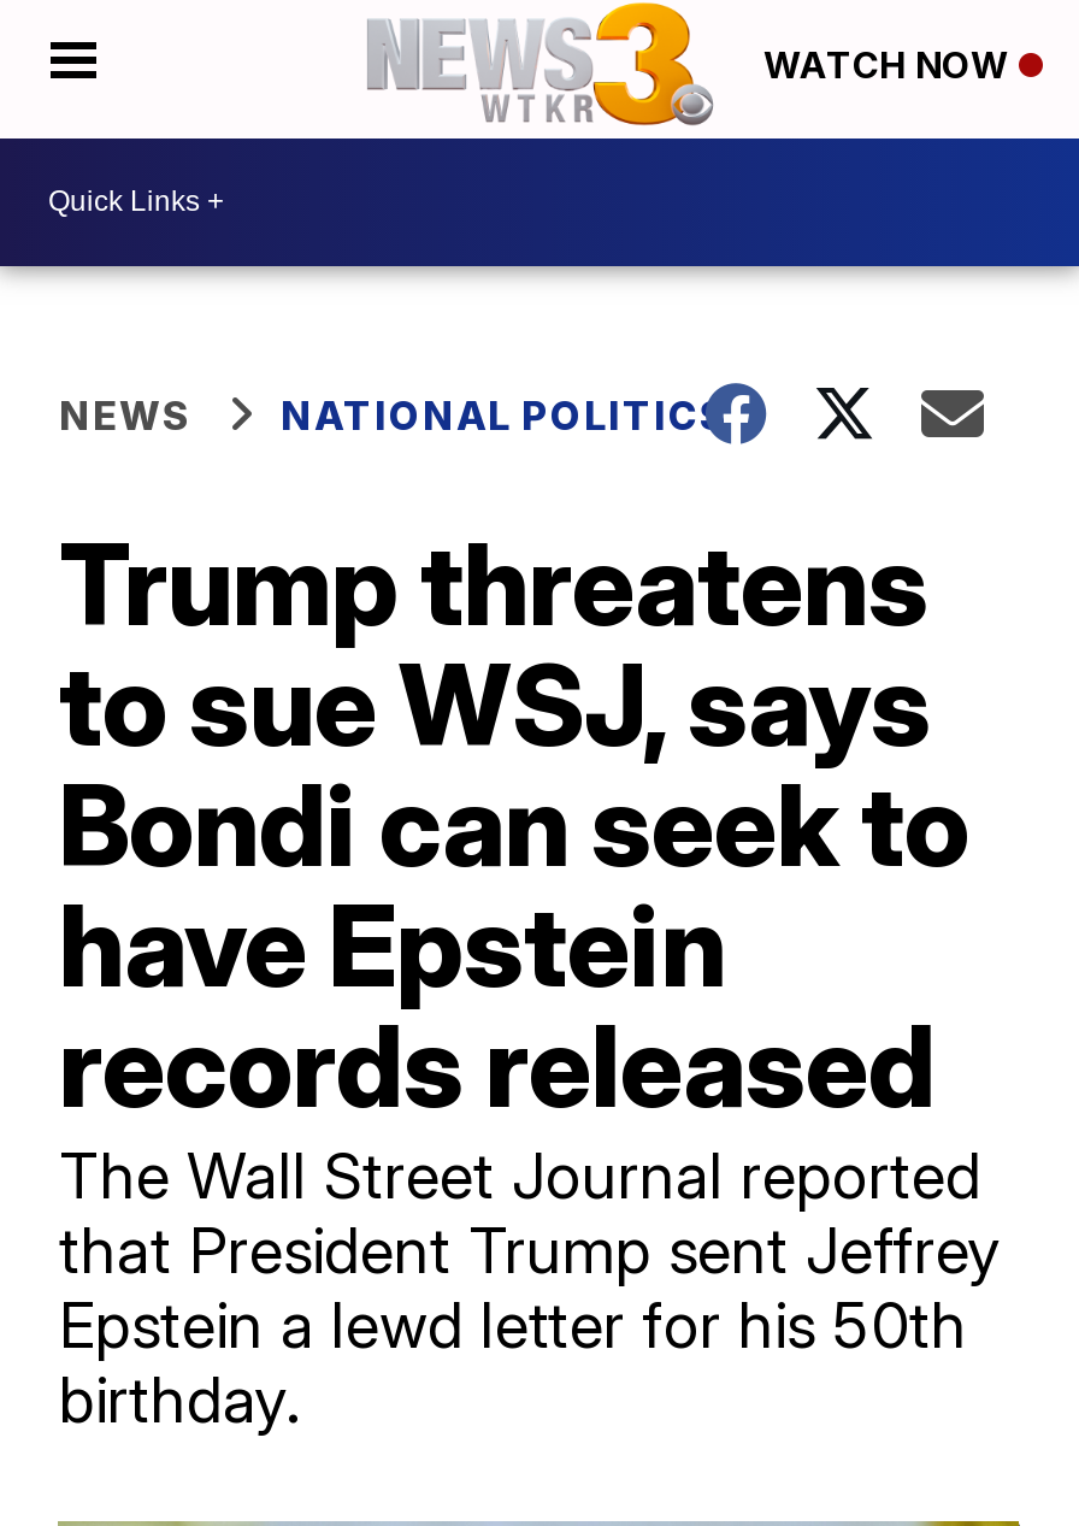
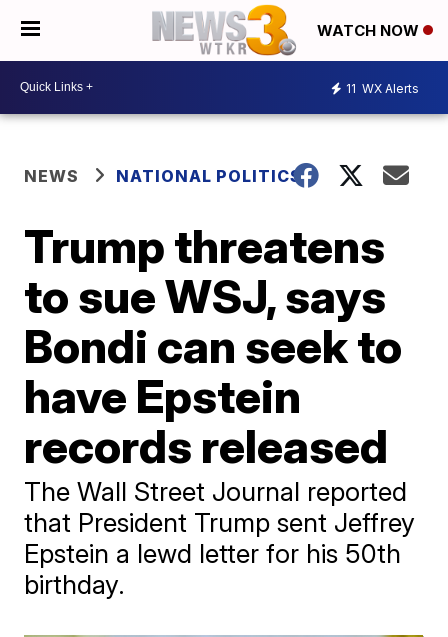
none -> [346,81,419,96] 11 WX Alerts

